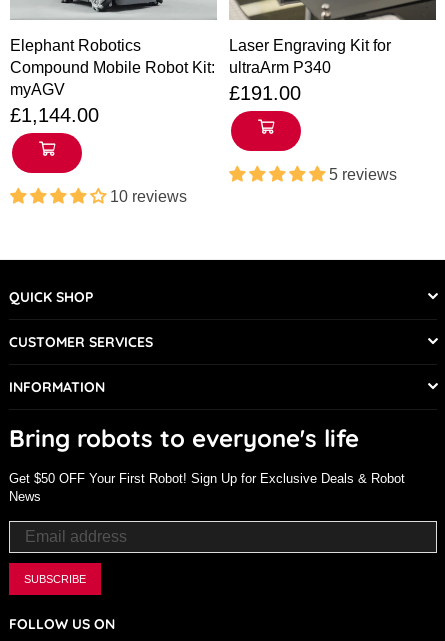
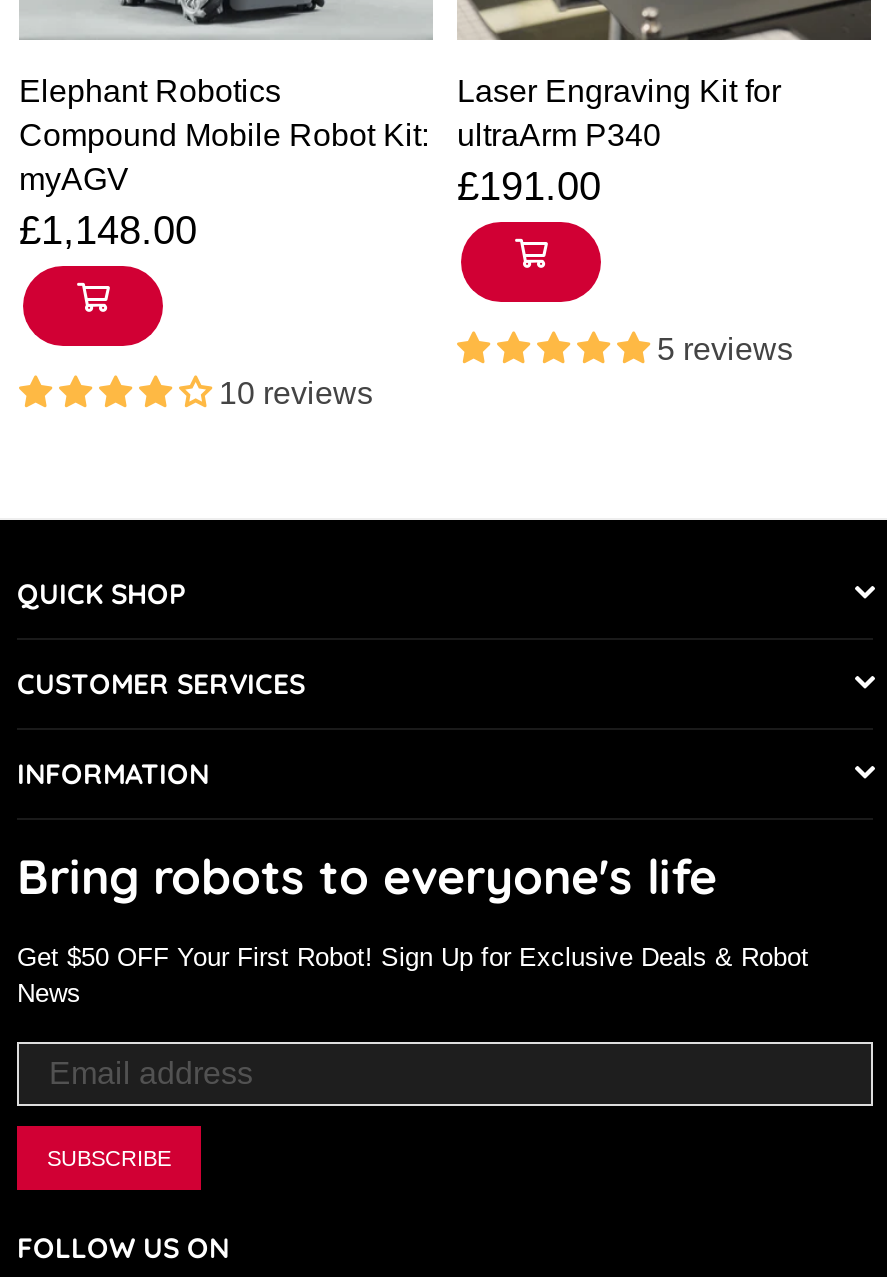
[10,104,99,126] £1,144.00 -> [19,208,197,252] £1,148.00

